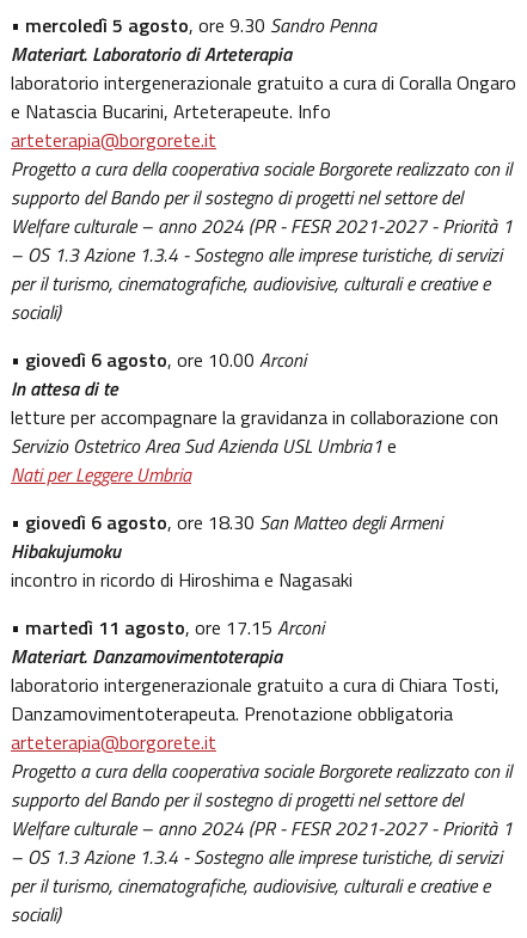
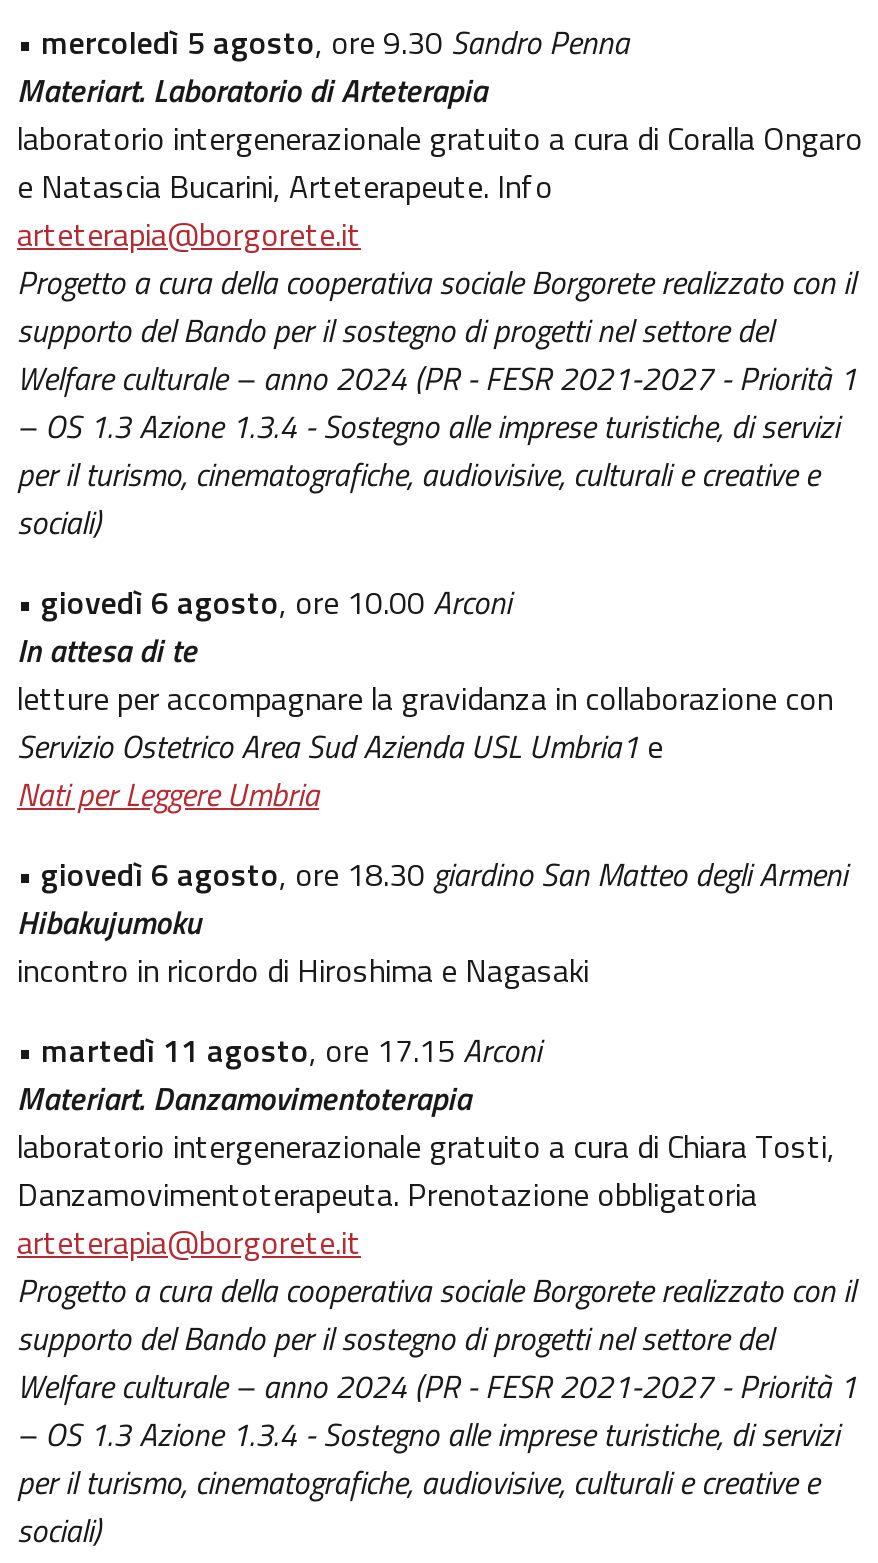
[11,508,442,537] • giovedì 6 agosto, ore 18.30 San Matteo degli Armeni -> [17,850,847,898] • giovedì 6 agosto, ore 18.30 giardino San Matteo degli Armeni

